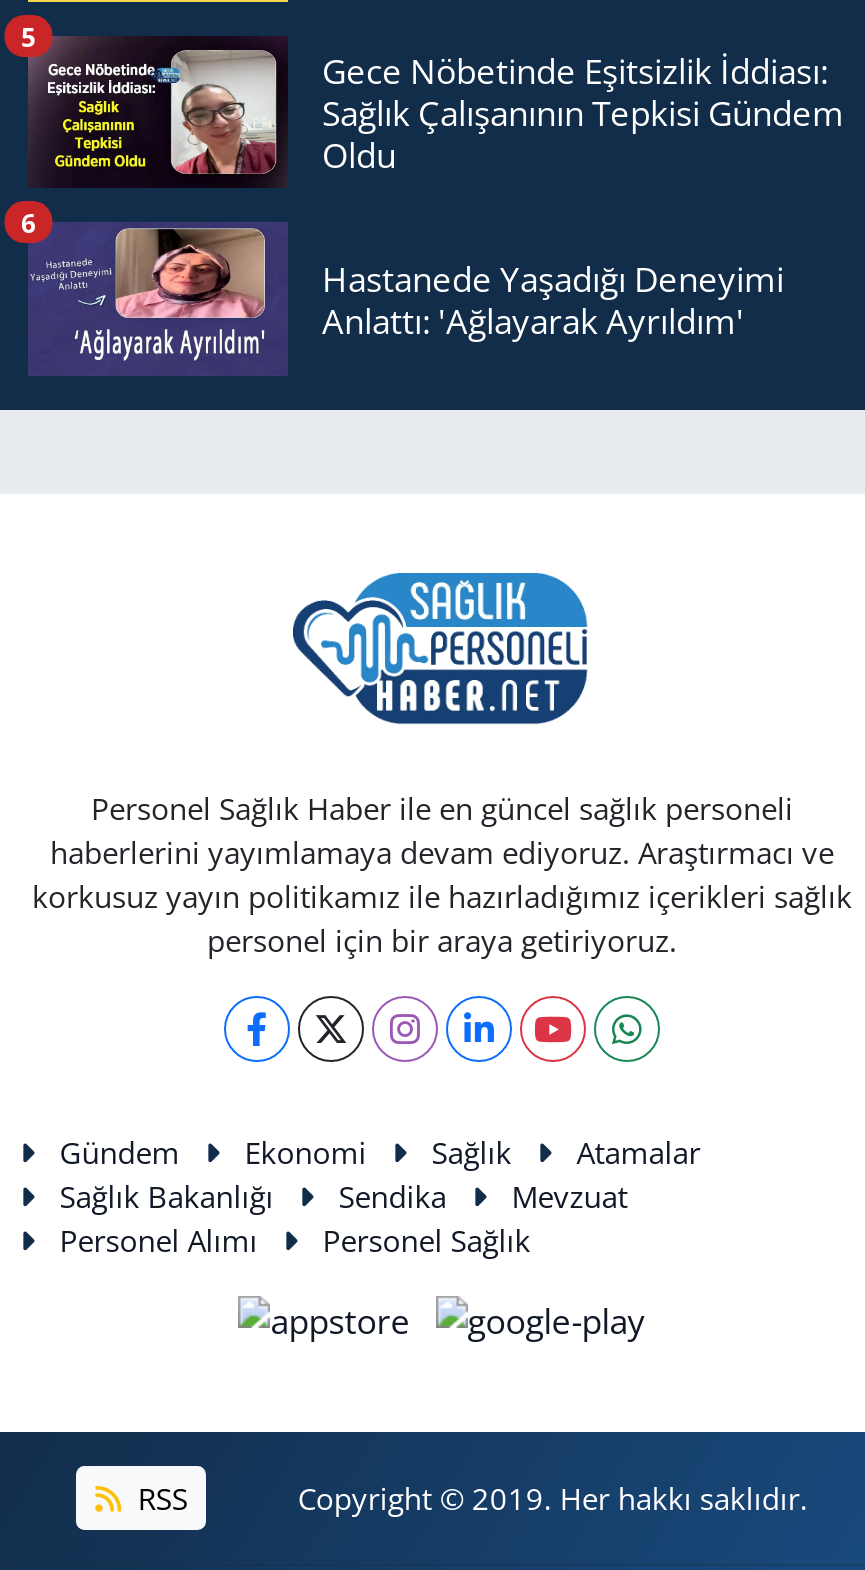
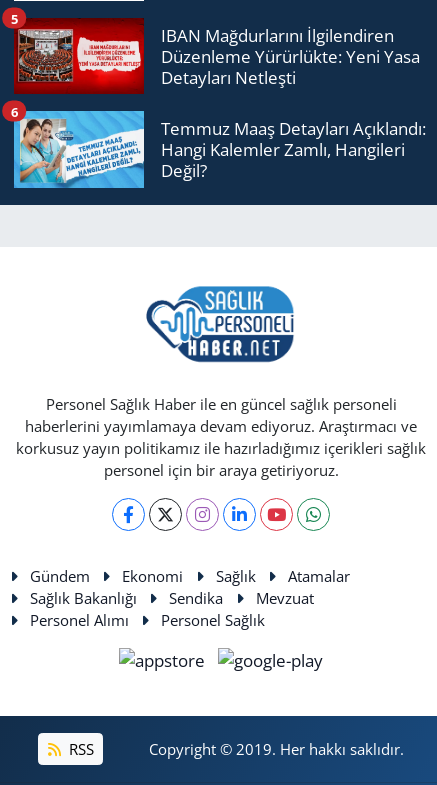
[28,36,844,188] [image] | Gece Nöbetinde Eşitsizlik İddiası: | Sağlık Çalışanının Tepkisi Gündem | Oldu -> [14,18,420,94] [image] | IBAN Mağdurlarını İlgilendiren | Düzenleme Yürürlükte: Yeni Yasa | Detayları Netleşti
[28,222,784,376] [image] | Hastanede Yaşadığı Deneyimi | Anlattı: 'Ağlayarak Ayrıldım' -> [13,110,426,189] [image] | Temmuz Maaş Detayları Açıklandı: | Hangi Kalemler Zamlı, Hangileri | Değil?

